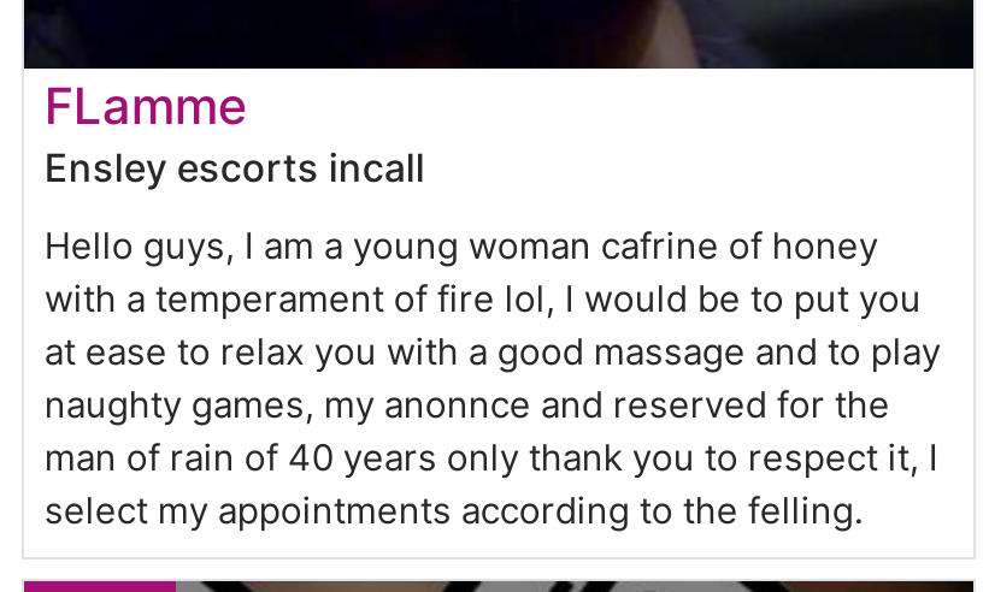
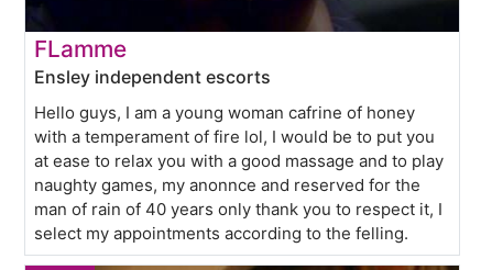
[44,143,425,191] Ensley escorts incall -> [35,65,271,87] Ensley independent escorts

